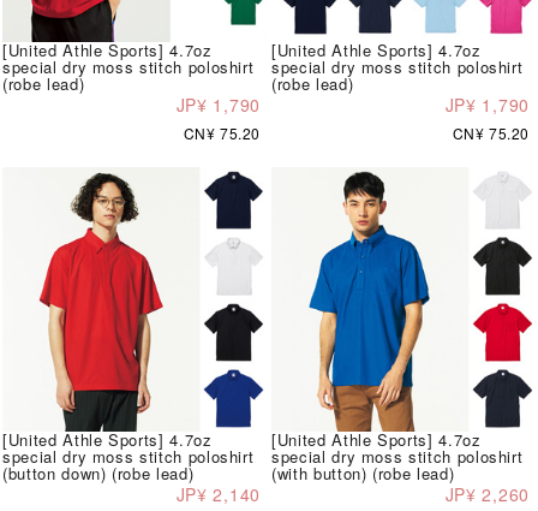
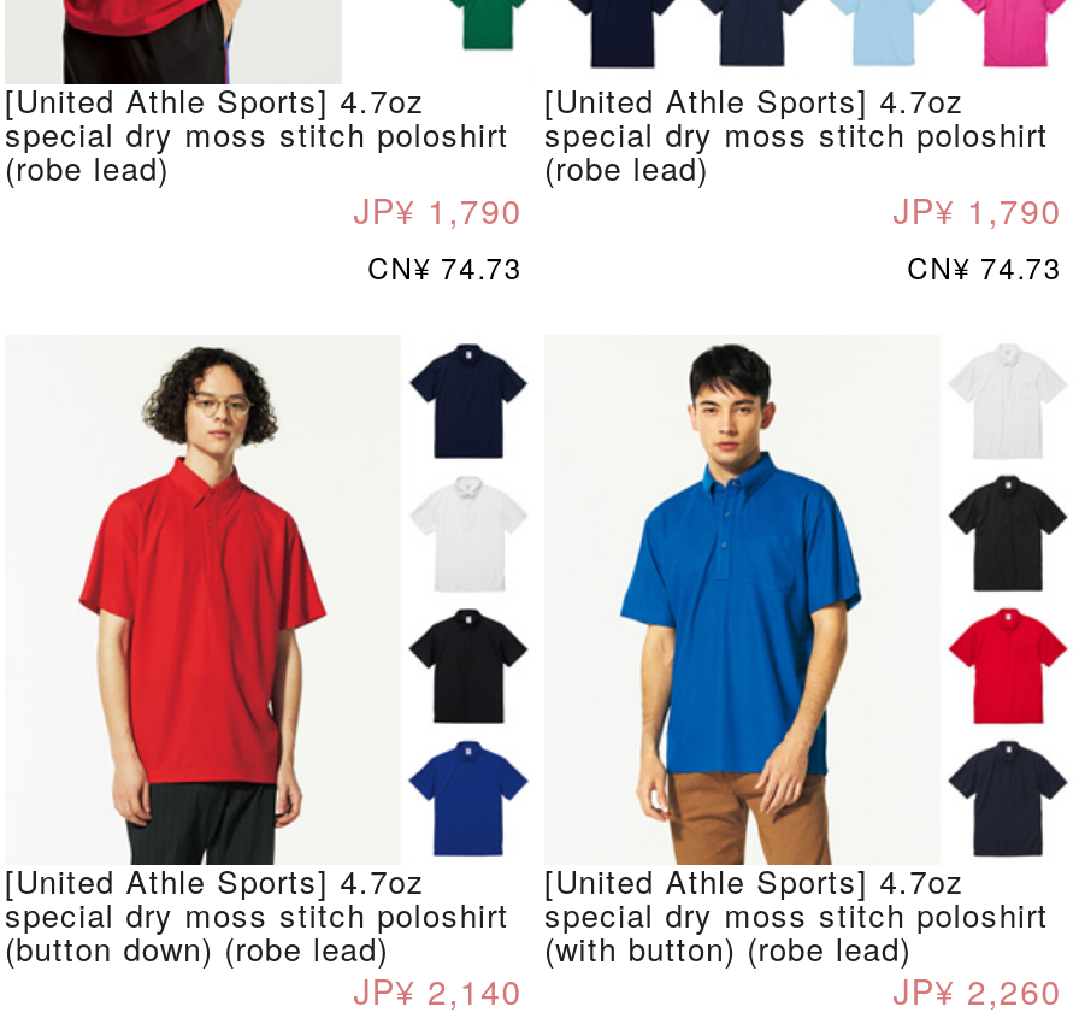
[183,123,261,144] CN¥ 75.20 -> [368,247,523,288] CN¥ 74.73
[452,123,530,144] CN¥ 75.20 -> [907,247,1062,288] CN¥ 74.73

